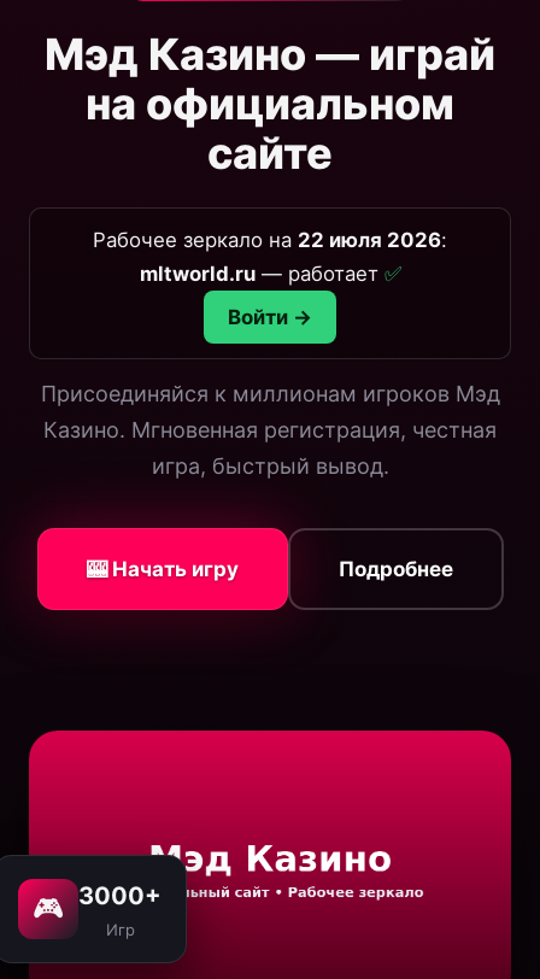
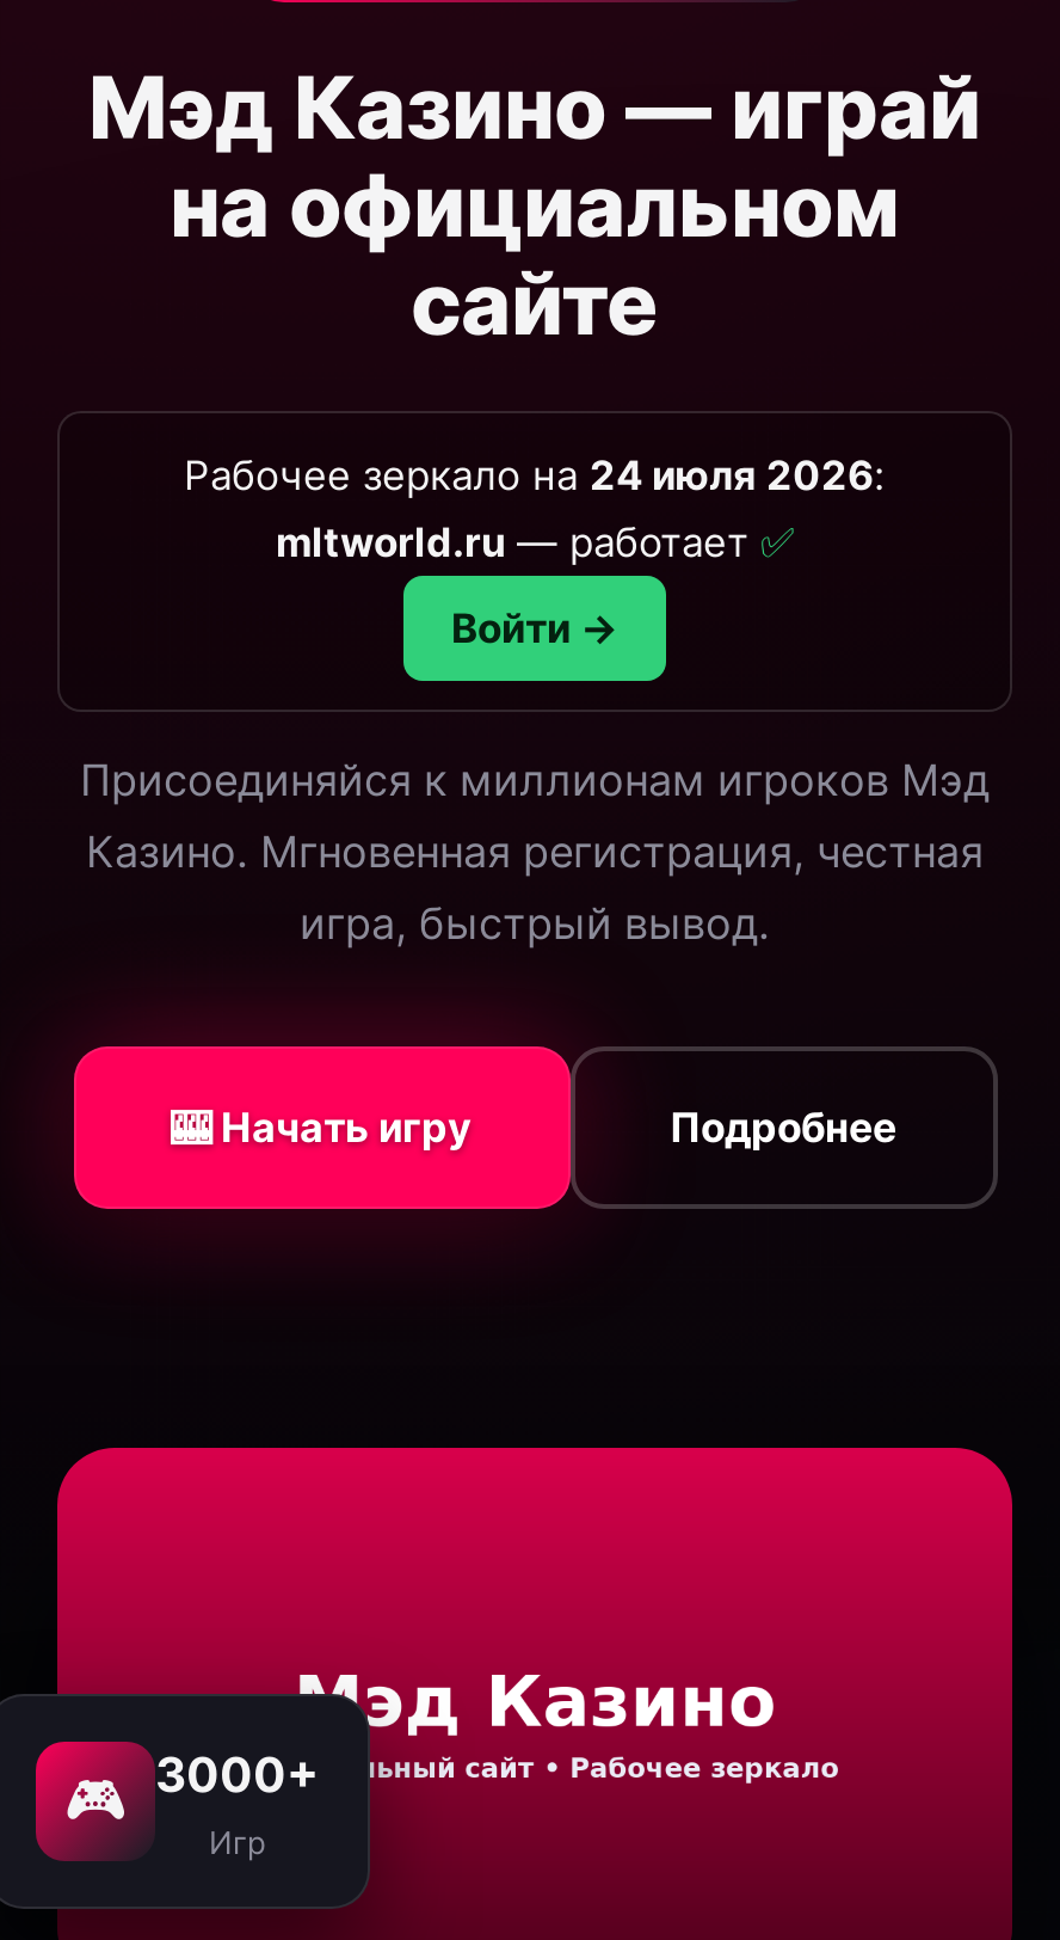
[93,228,447,252] Рабочее зеркало на 22 июля 2026: -> [184,451,886,499] Рабочее зеркало на 24 июля 2026:

